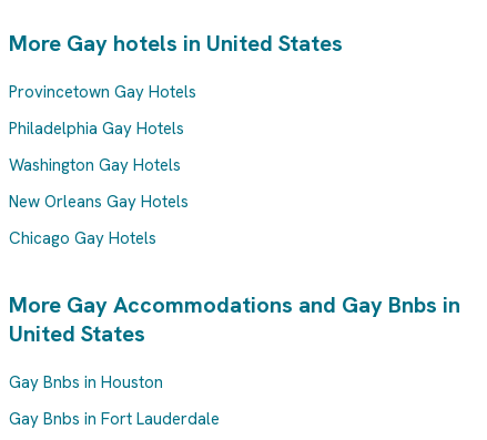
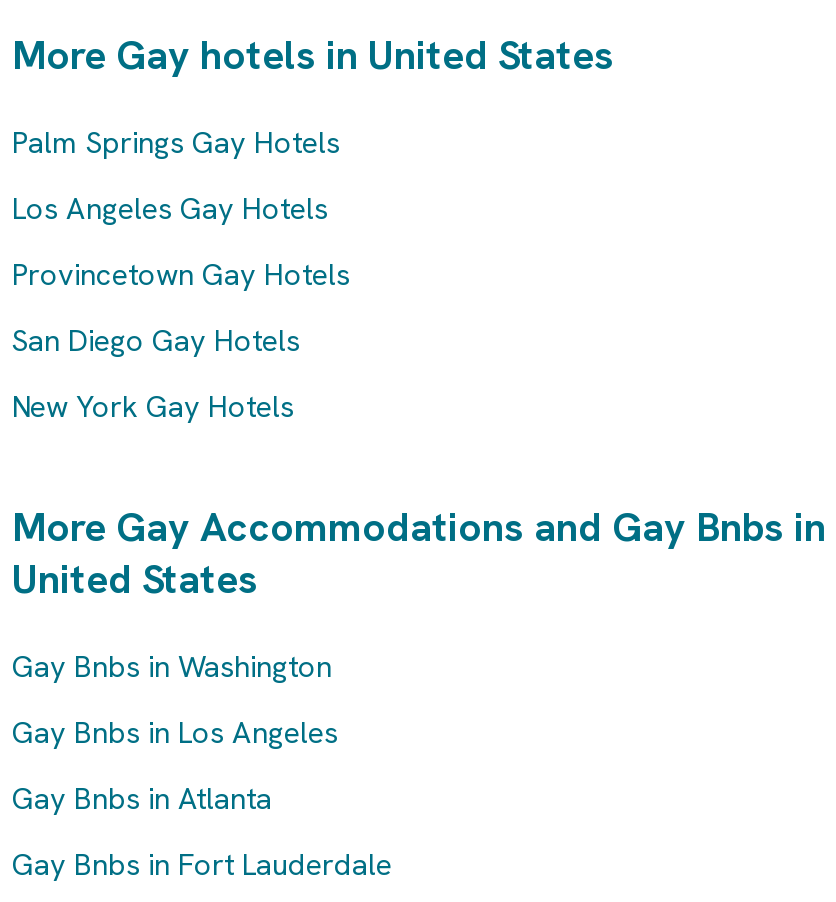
none -> [12,123,340,229] Palm Springs Gay Hotels | Los Angeles Gay Hotels
[9,117,189,249] Philadelphia Gay Hotels | Washington Gay Hotels | New Orleans Gay Hotels | Chicago Gay Hotels -> [12,321,300,427] San Diego Gay Hotels | New York Gay Hotels
[9,371,163,393] Gay Bnbs in Houston -> [12,647,338,819] Gay Bnbs in Washington | Gay Bnbs in Los Angeles | Gay Bnbs in Atlanta

